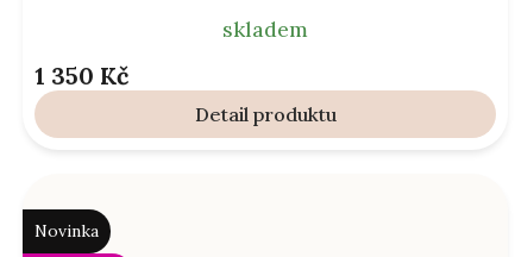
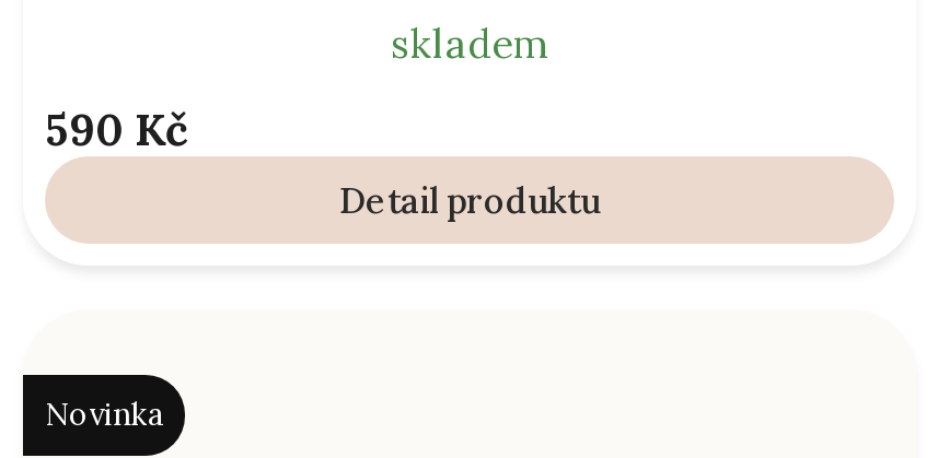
[34,60,128,90] 1 350 Kč -> [45,101,187,156] 590 Kč

